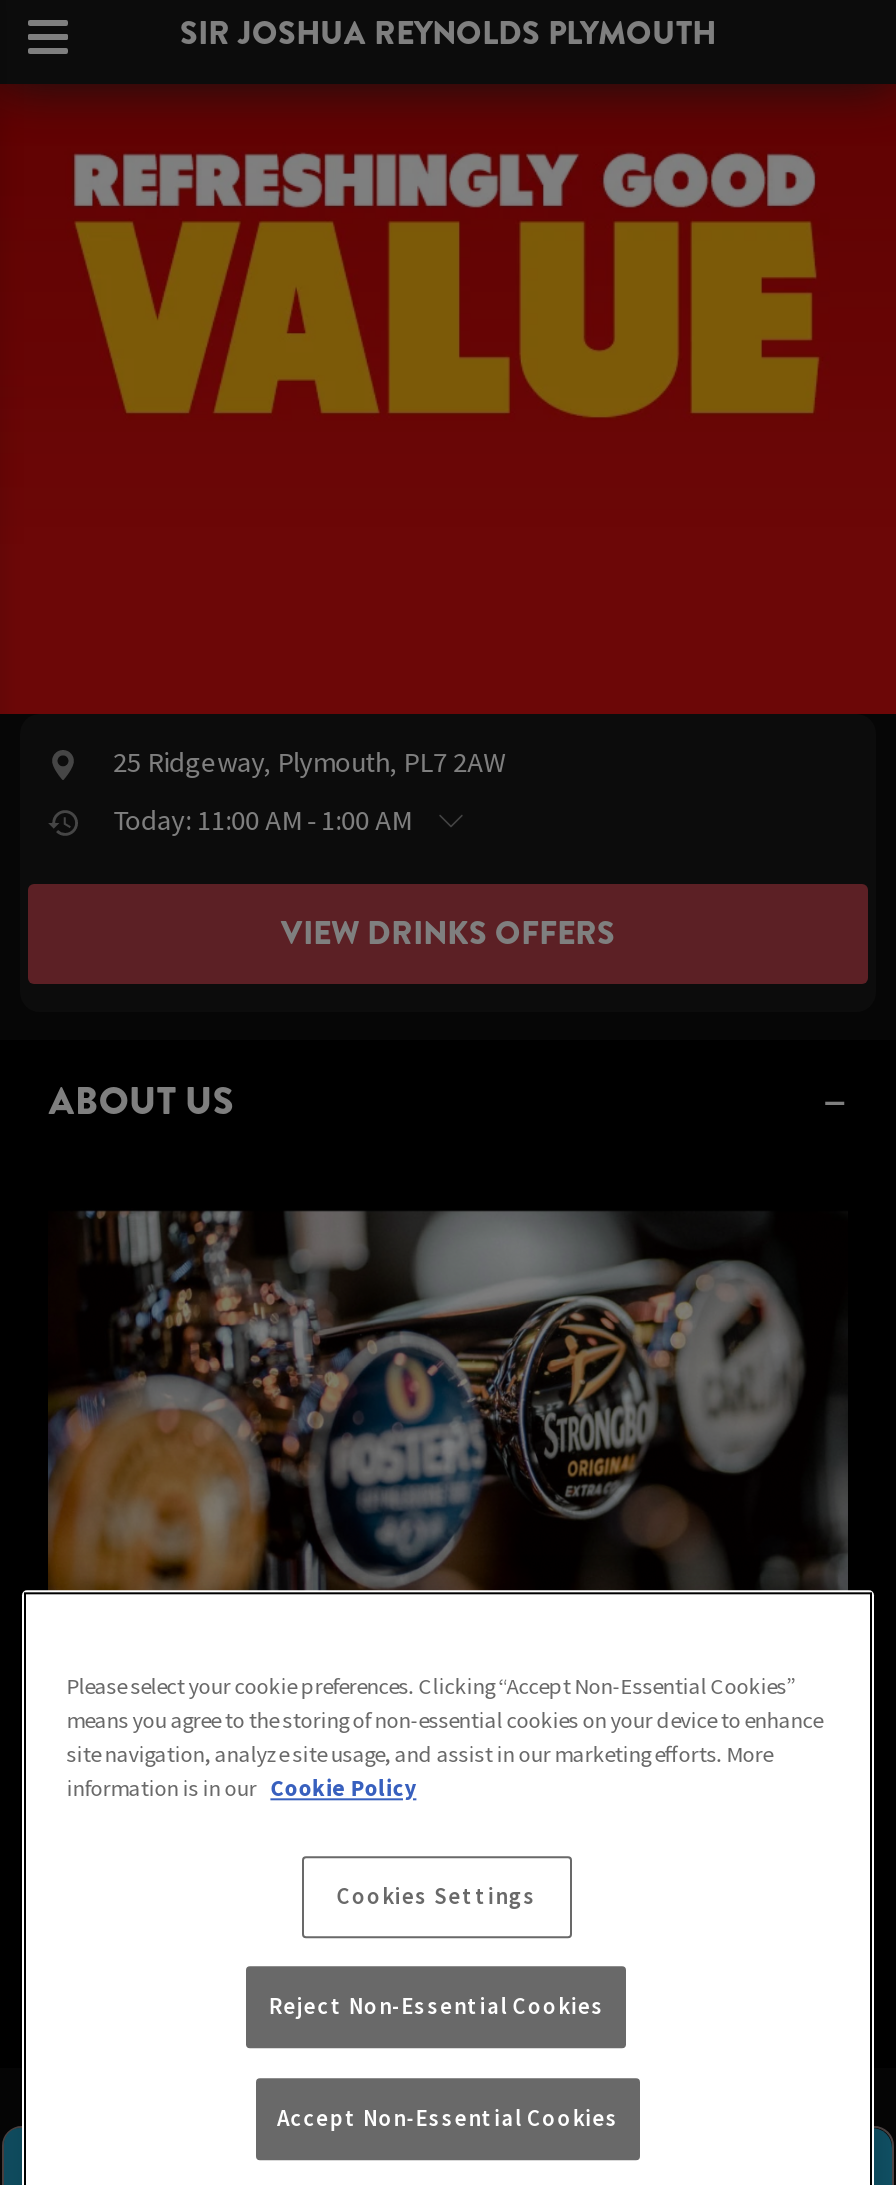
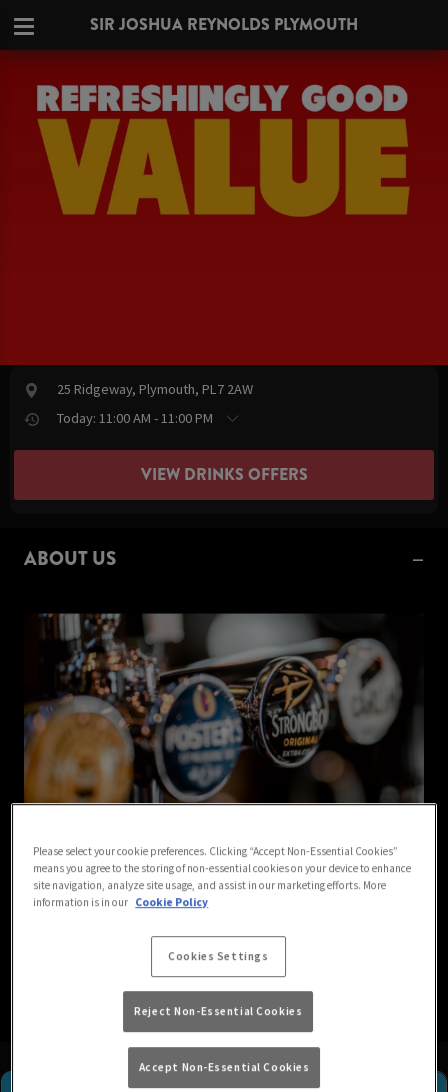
[113,801,411,837] Today: 11:00 AM - 1:00 AM -> [57,409,213,427] Today: 11:00 AM - 11:00 PM

